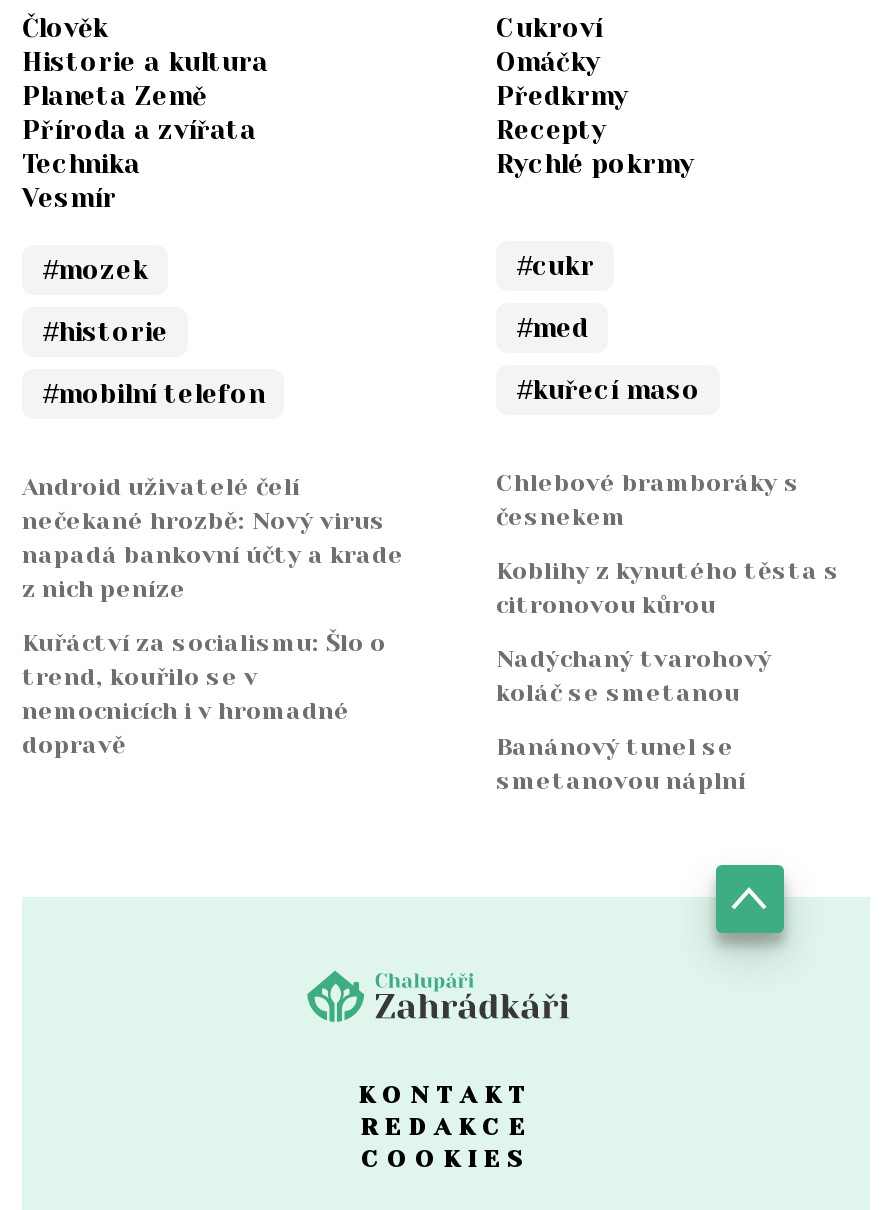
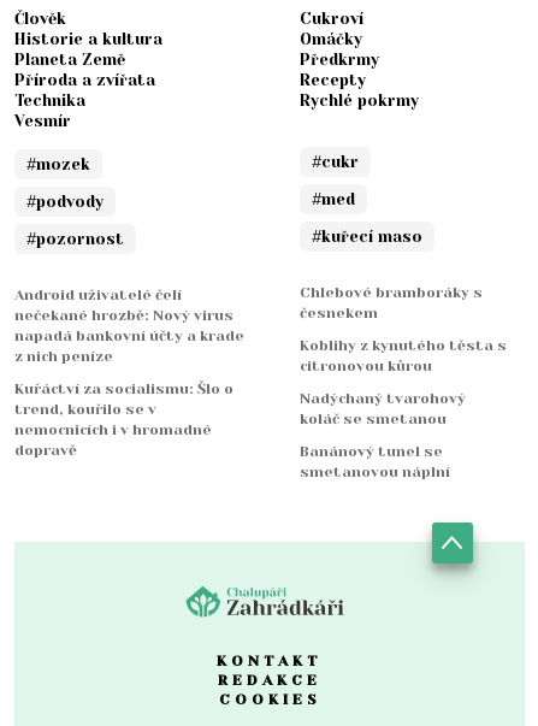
[42,318,168,348] #historie -> [26,193,104,211] #podvody
[42,380,264,410] #mobilní telefon -> [26,230,124,249] #pozornost

